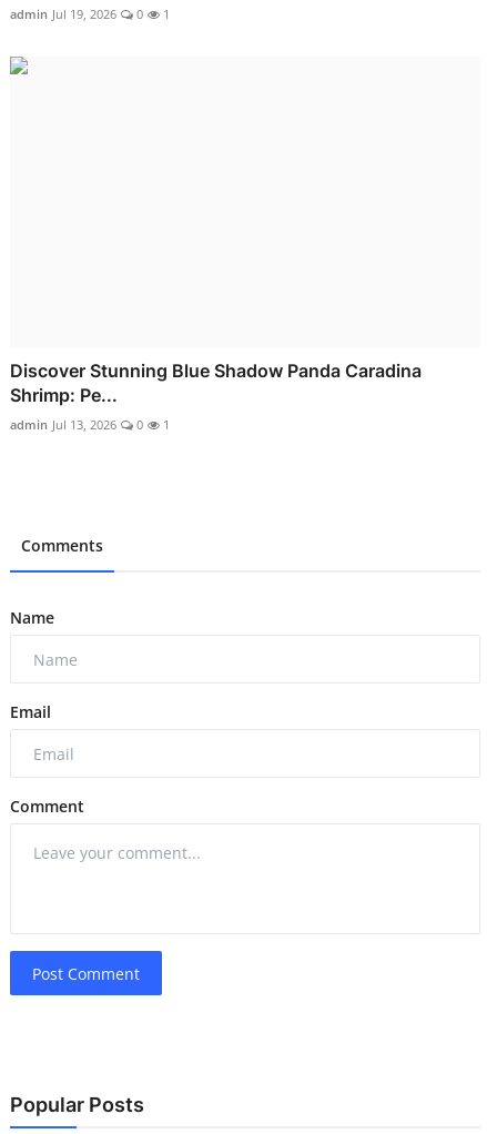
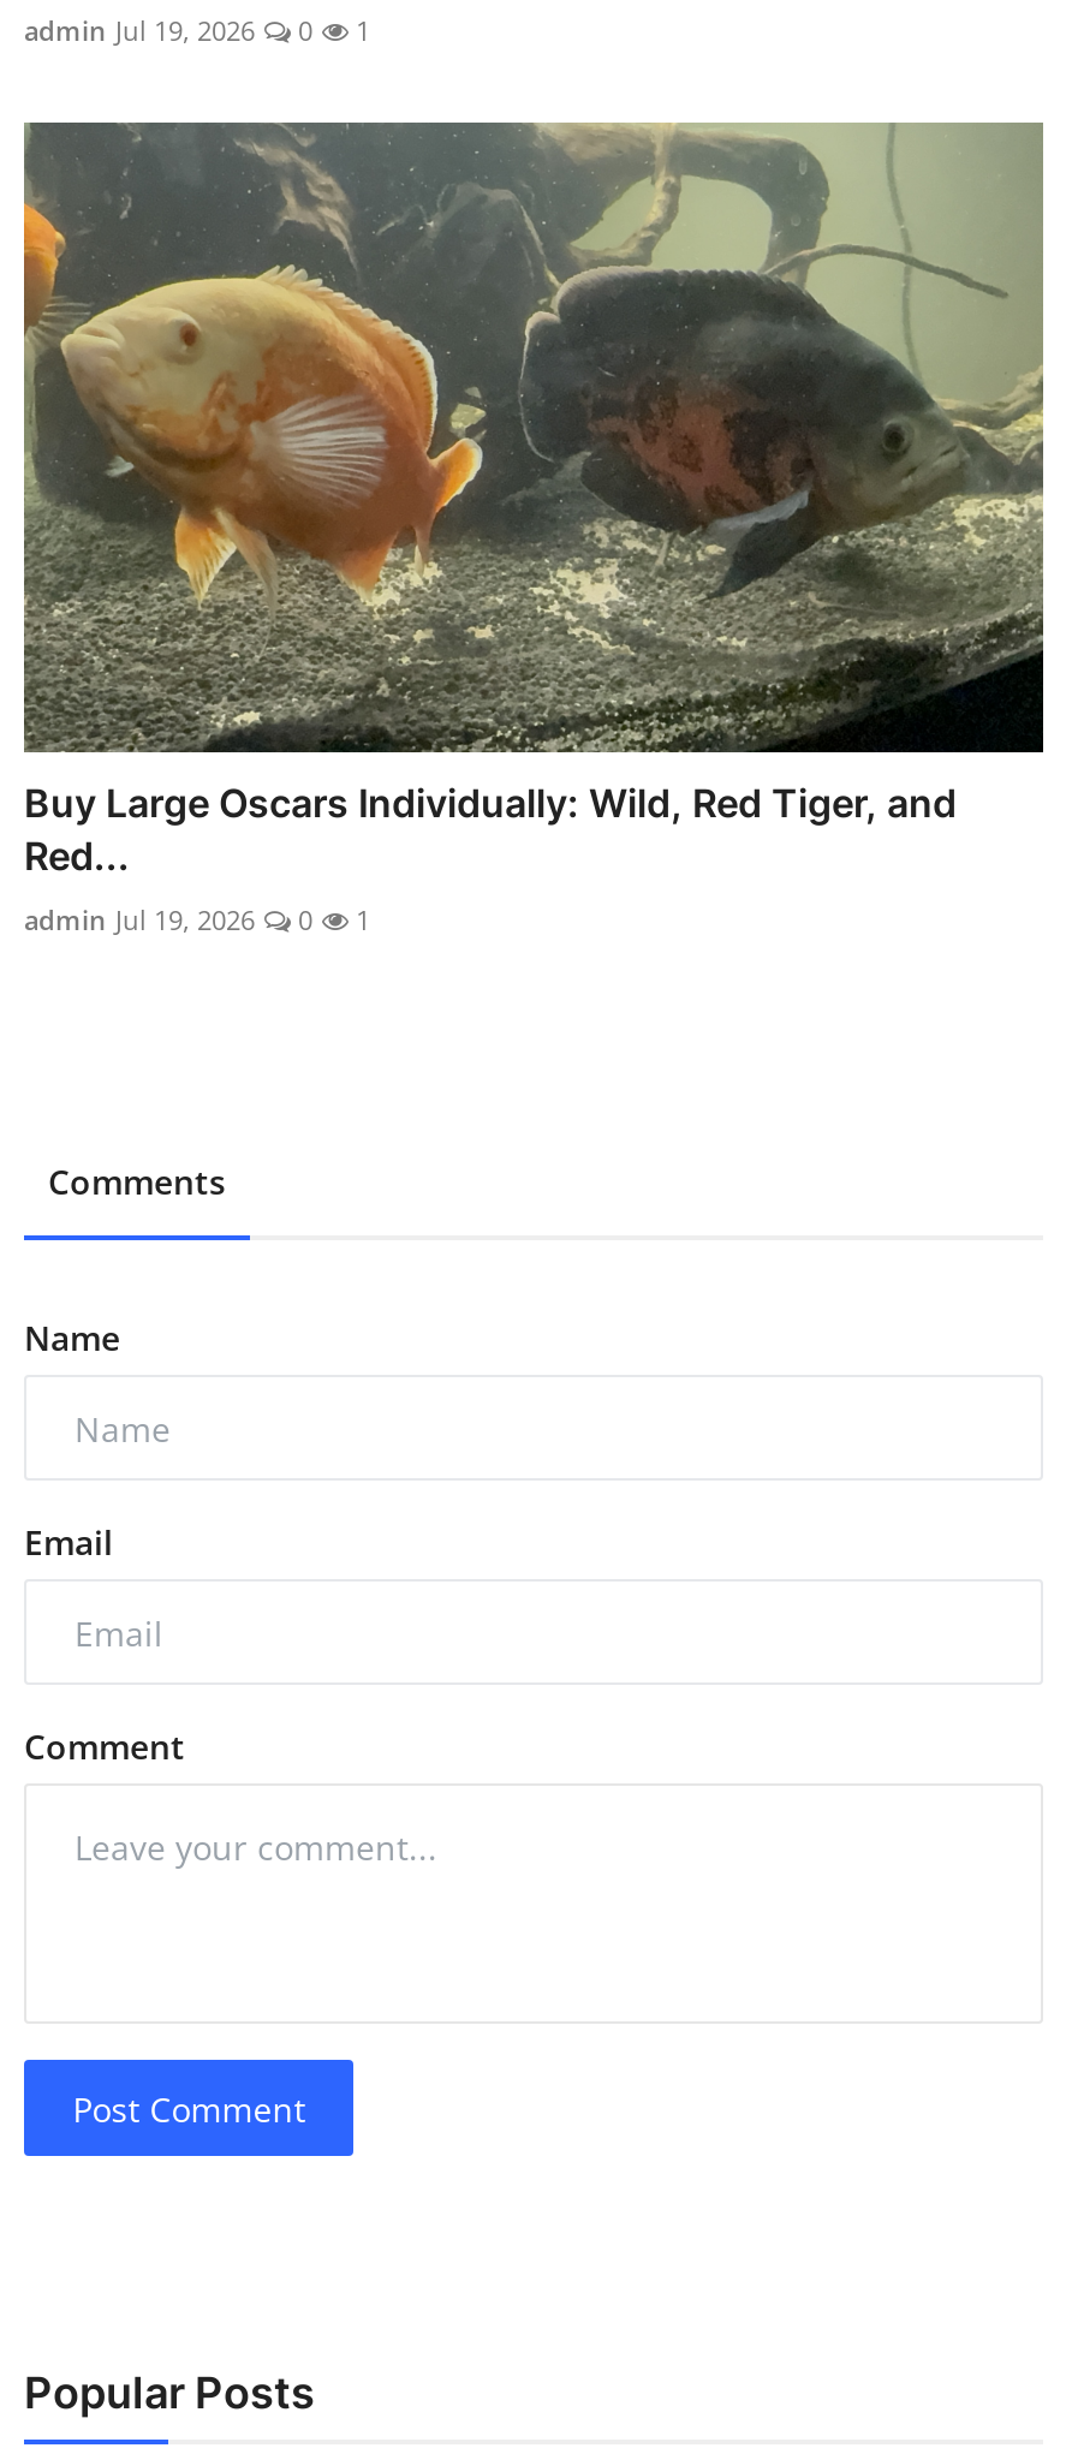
none -> [22,120,1046,755] [image]
[10,360,422,433] Discover Stunning Blue Shadow Panda Caradina | Shrimp: Pe... | admin Jul 13, 2026 -> [24,779,957,938] Buy Large Oscars Individually: Wild, Red Tiger, and | Red... | admin Jul 19, 2026

